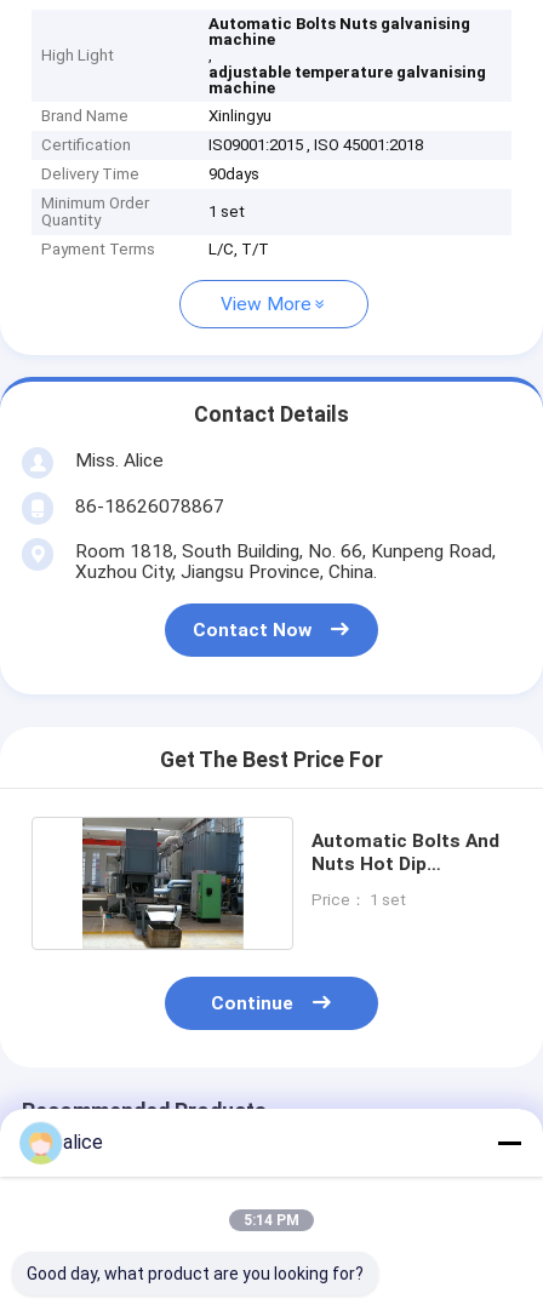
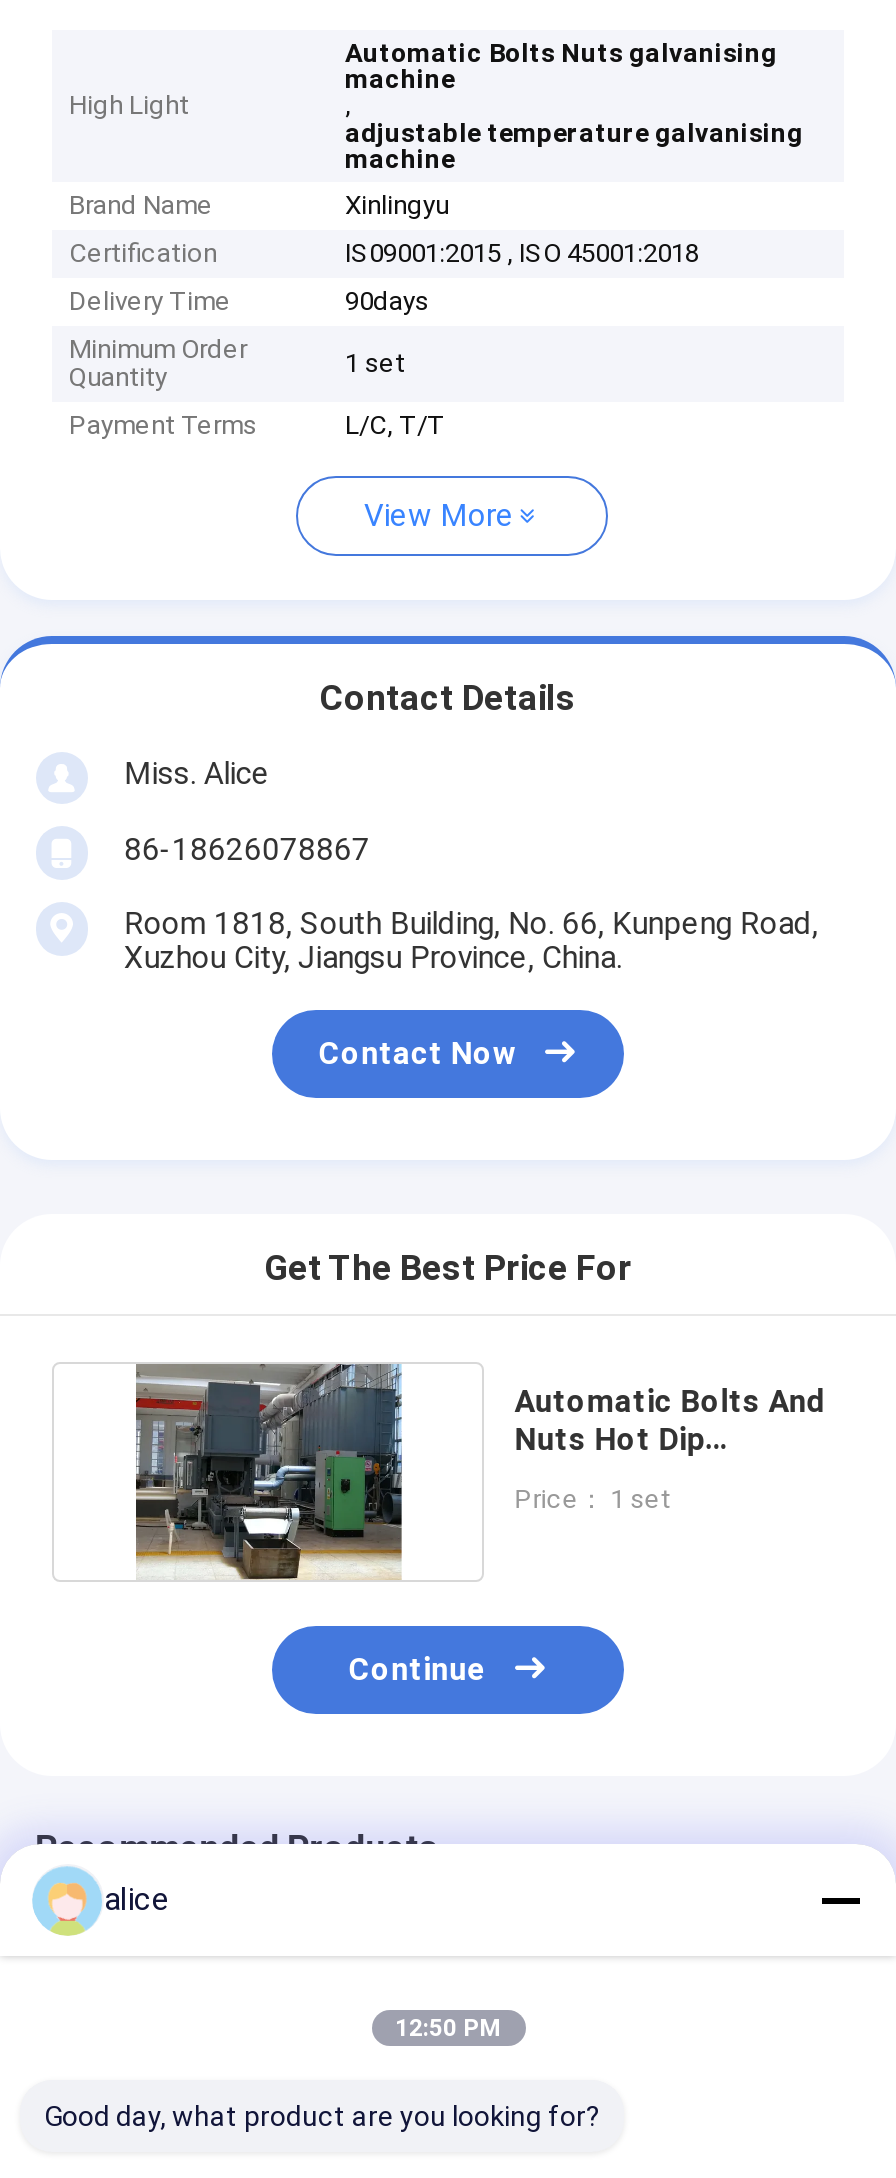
[244,1212,299,1229] 5:14 PM -> [395,2014,501,2042] 12:50 PM

